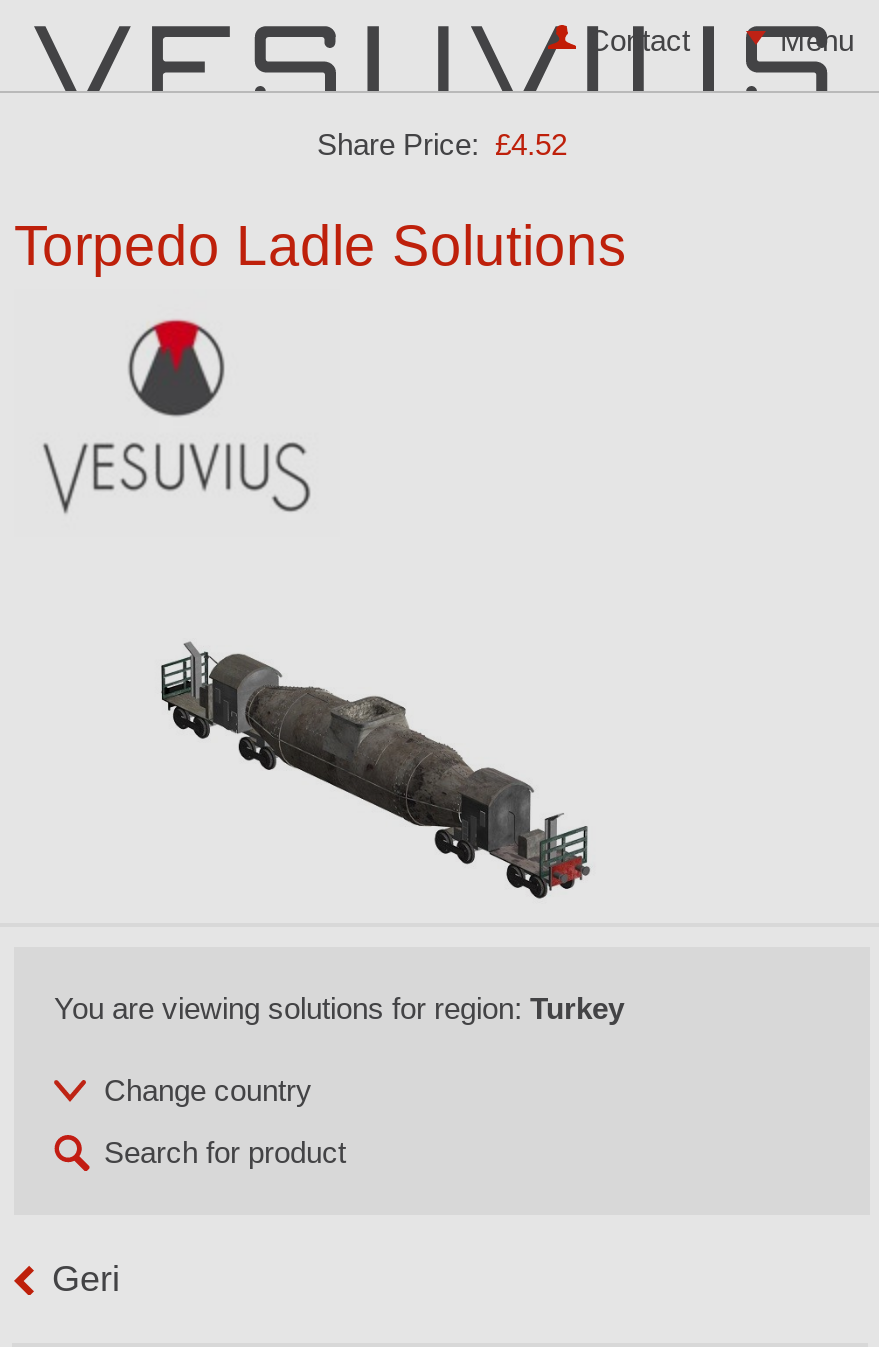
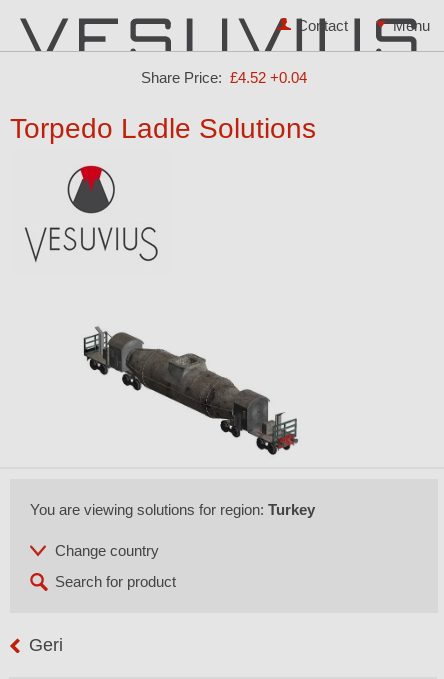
[317,127,567,161] Share Price: £4.52 -> [141,69,307,86] Share Price: £4.52 +0.04

